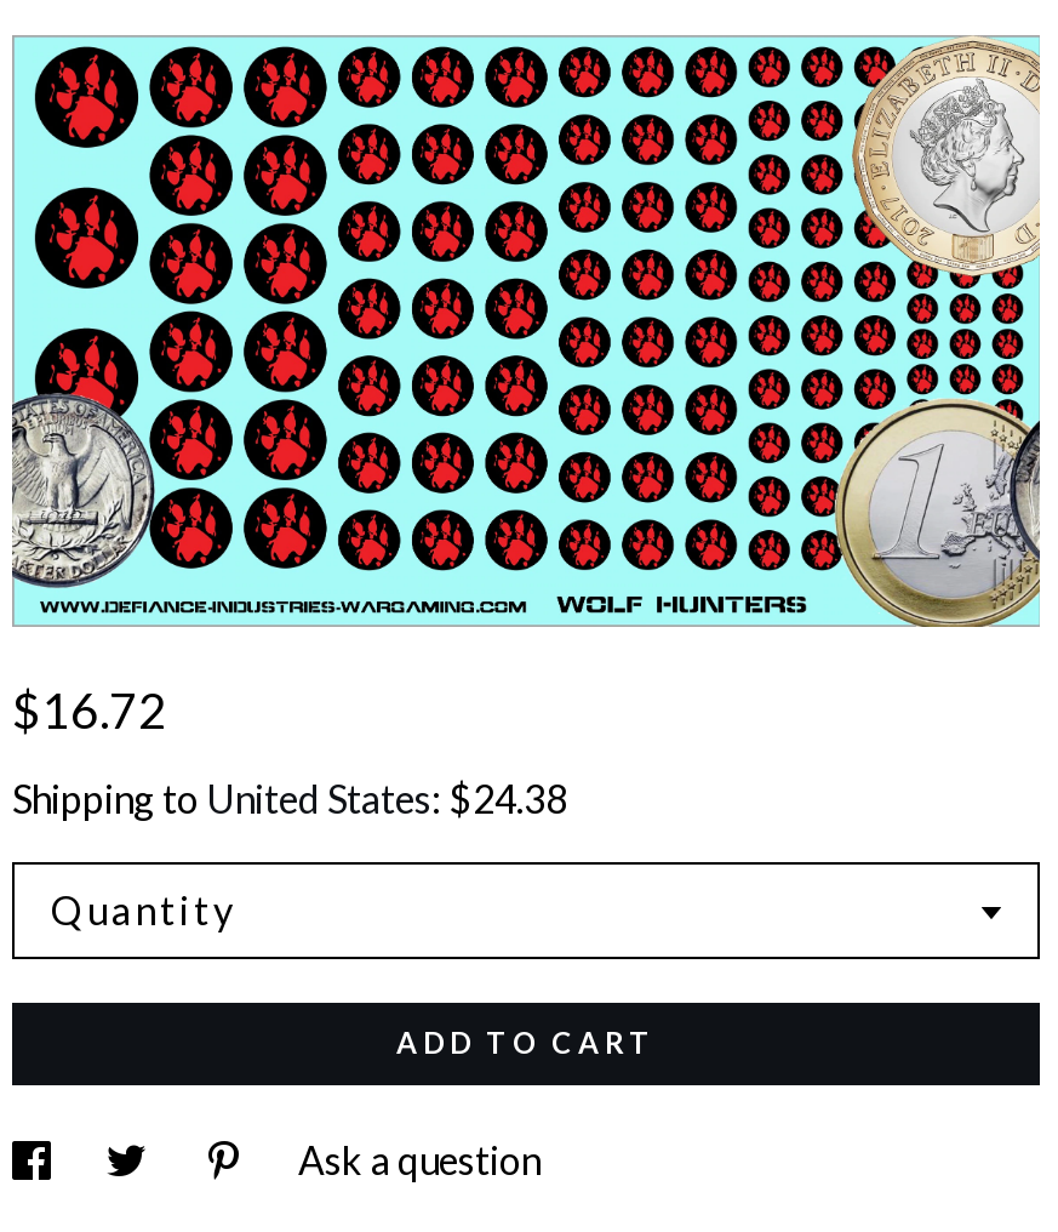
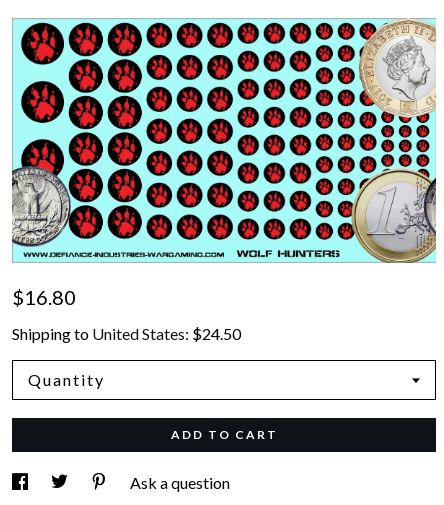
[12,681,167,740] $16.72 -> [12,284,76,308] $16.80
[12,776,567,822] Shipping to United States: $24.38 -> [12,323,241,342] Shipping to United States: $24.50

